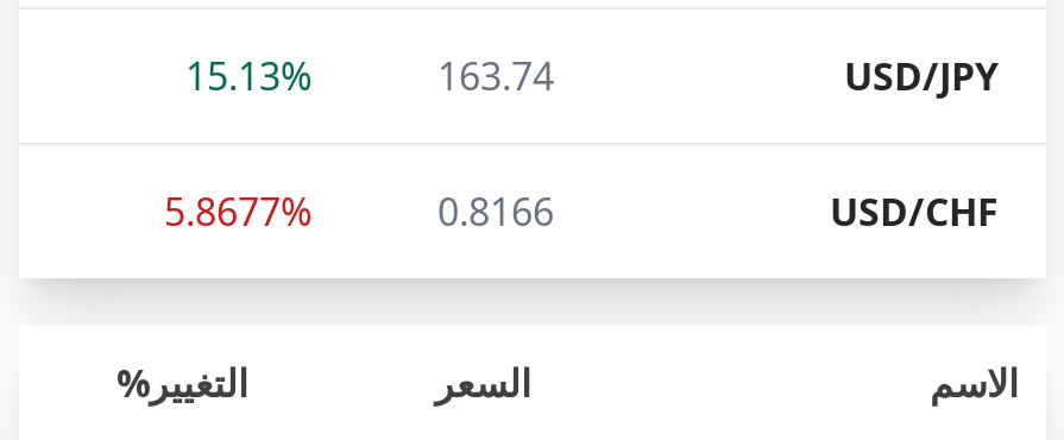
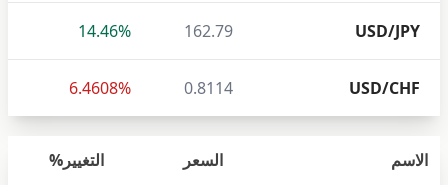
[185,51,311,103] 15.13% -> [78,19,131,41] 14.46%
[437,51,554,103] 163.74 -> [184,19,233,41] 162.79
[164,187,311,239] 5.8677% -> [69,76,131,98] 6.4608%
[437,187,554,239] 0.8166 -> [184,76,233,98] 0.8114

